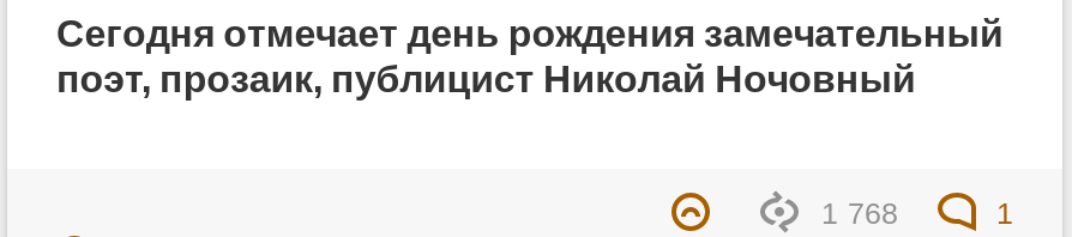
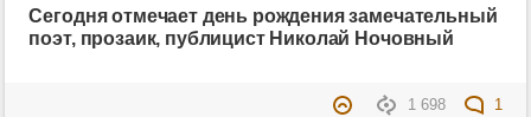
[812,197,898,231] 1 768 -> [402,97,445,114] 1 698

